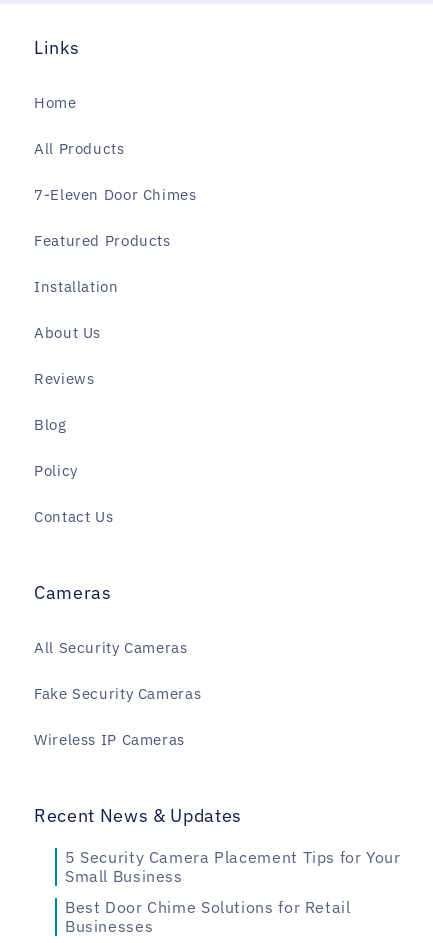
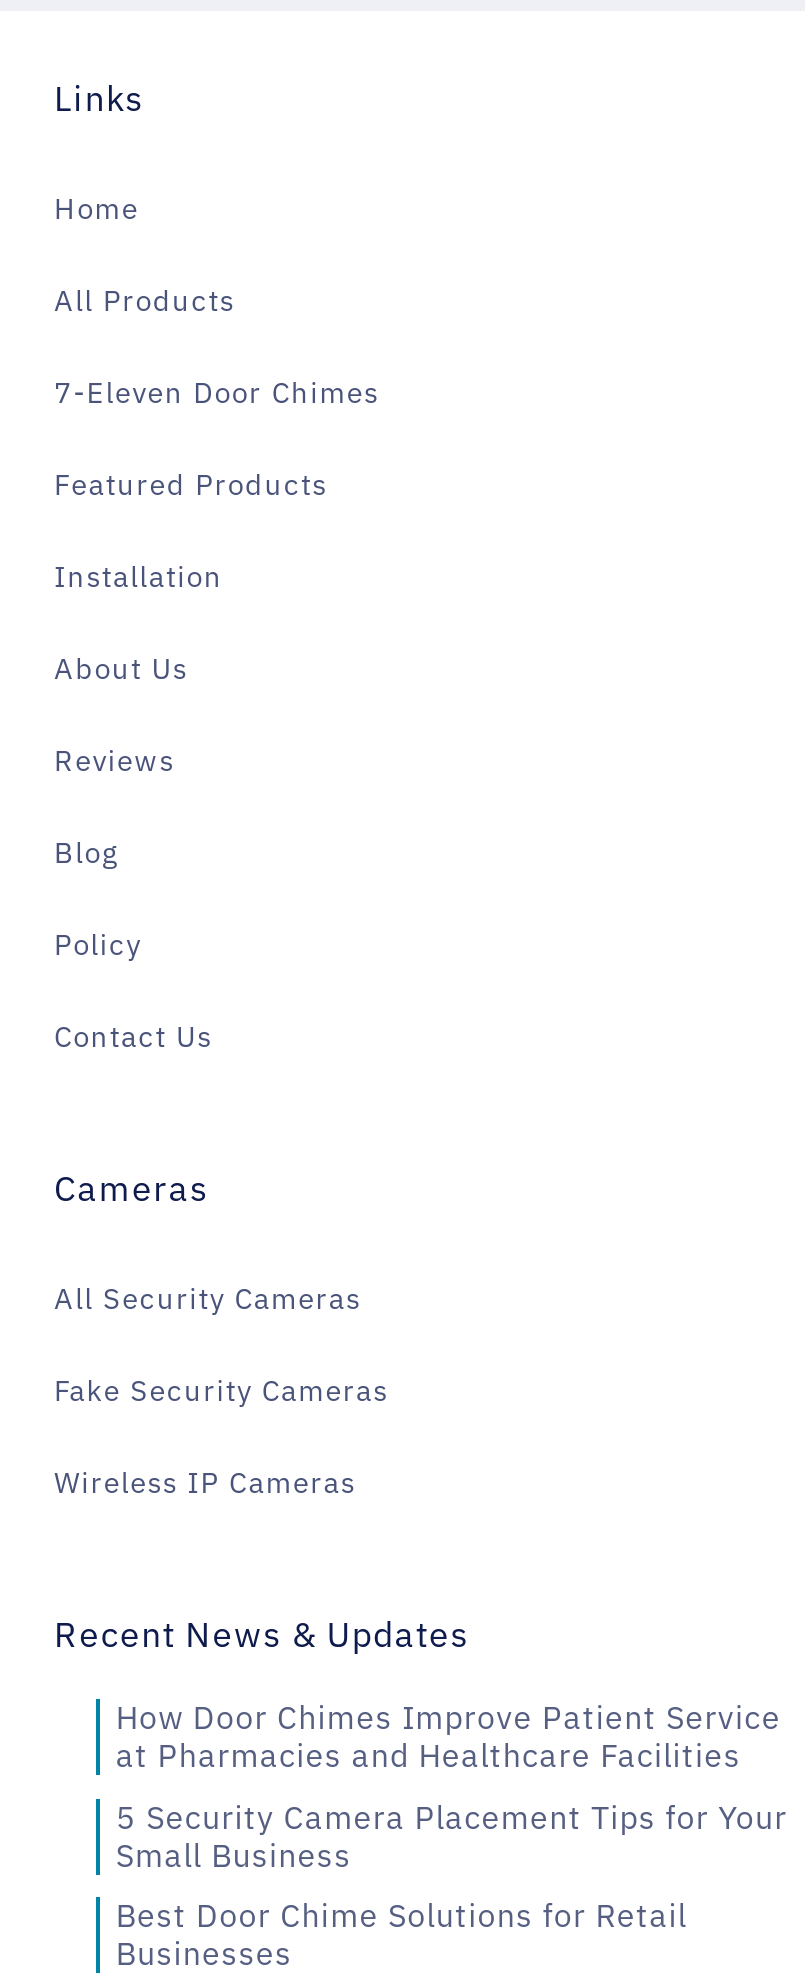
none -> [116,1697,781,1775] How Door Chimes Improve Patient Service | at Pharmacies and Healthcare Facilities

